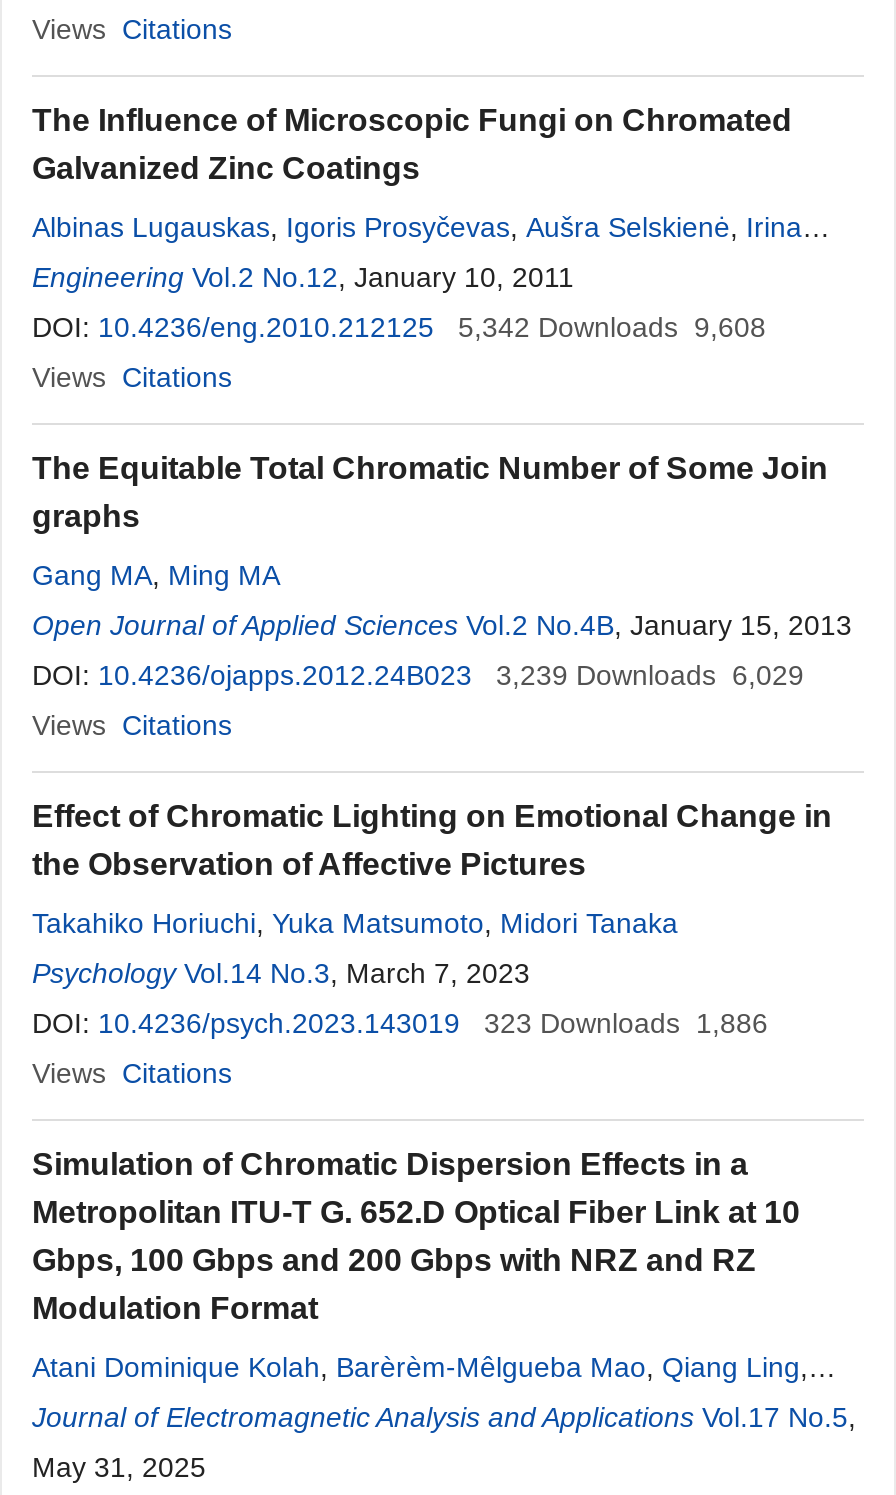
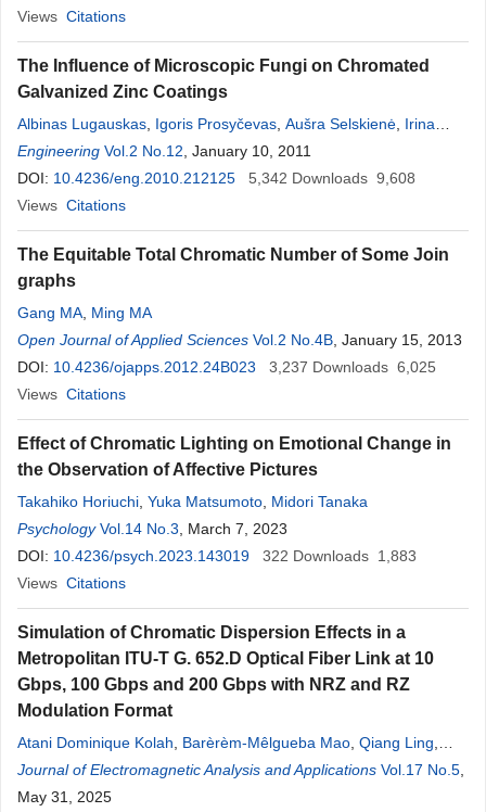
[32,659,804,691] DOI: 10.4236/ojapps.2012.24B023 3,239 Downloads 6,029 -> [17,358,436,376] DOI: 10.4236/ojapps.2012.24B023 3,237 Downloads 6,025
[32,1007,768,1039] DOI: 10.4236/psych.2023.143019 323 Downloads 1,886 -> [17,547,417,564] DOI: 10.4236/psych.2023.143019 322 Downloads 1,883

